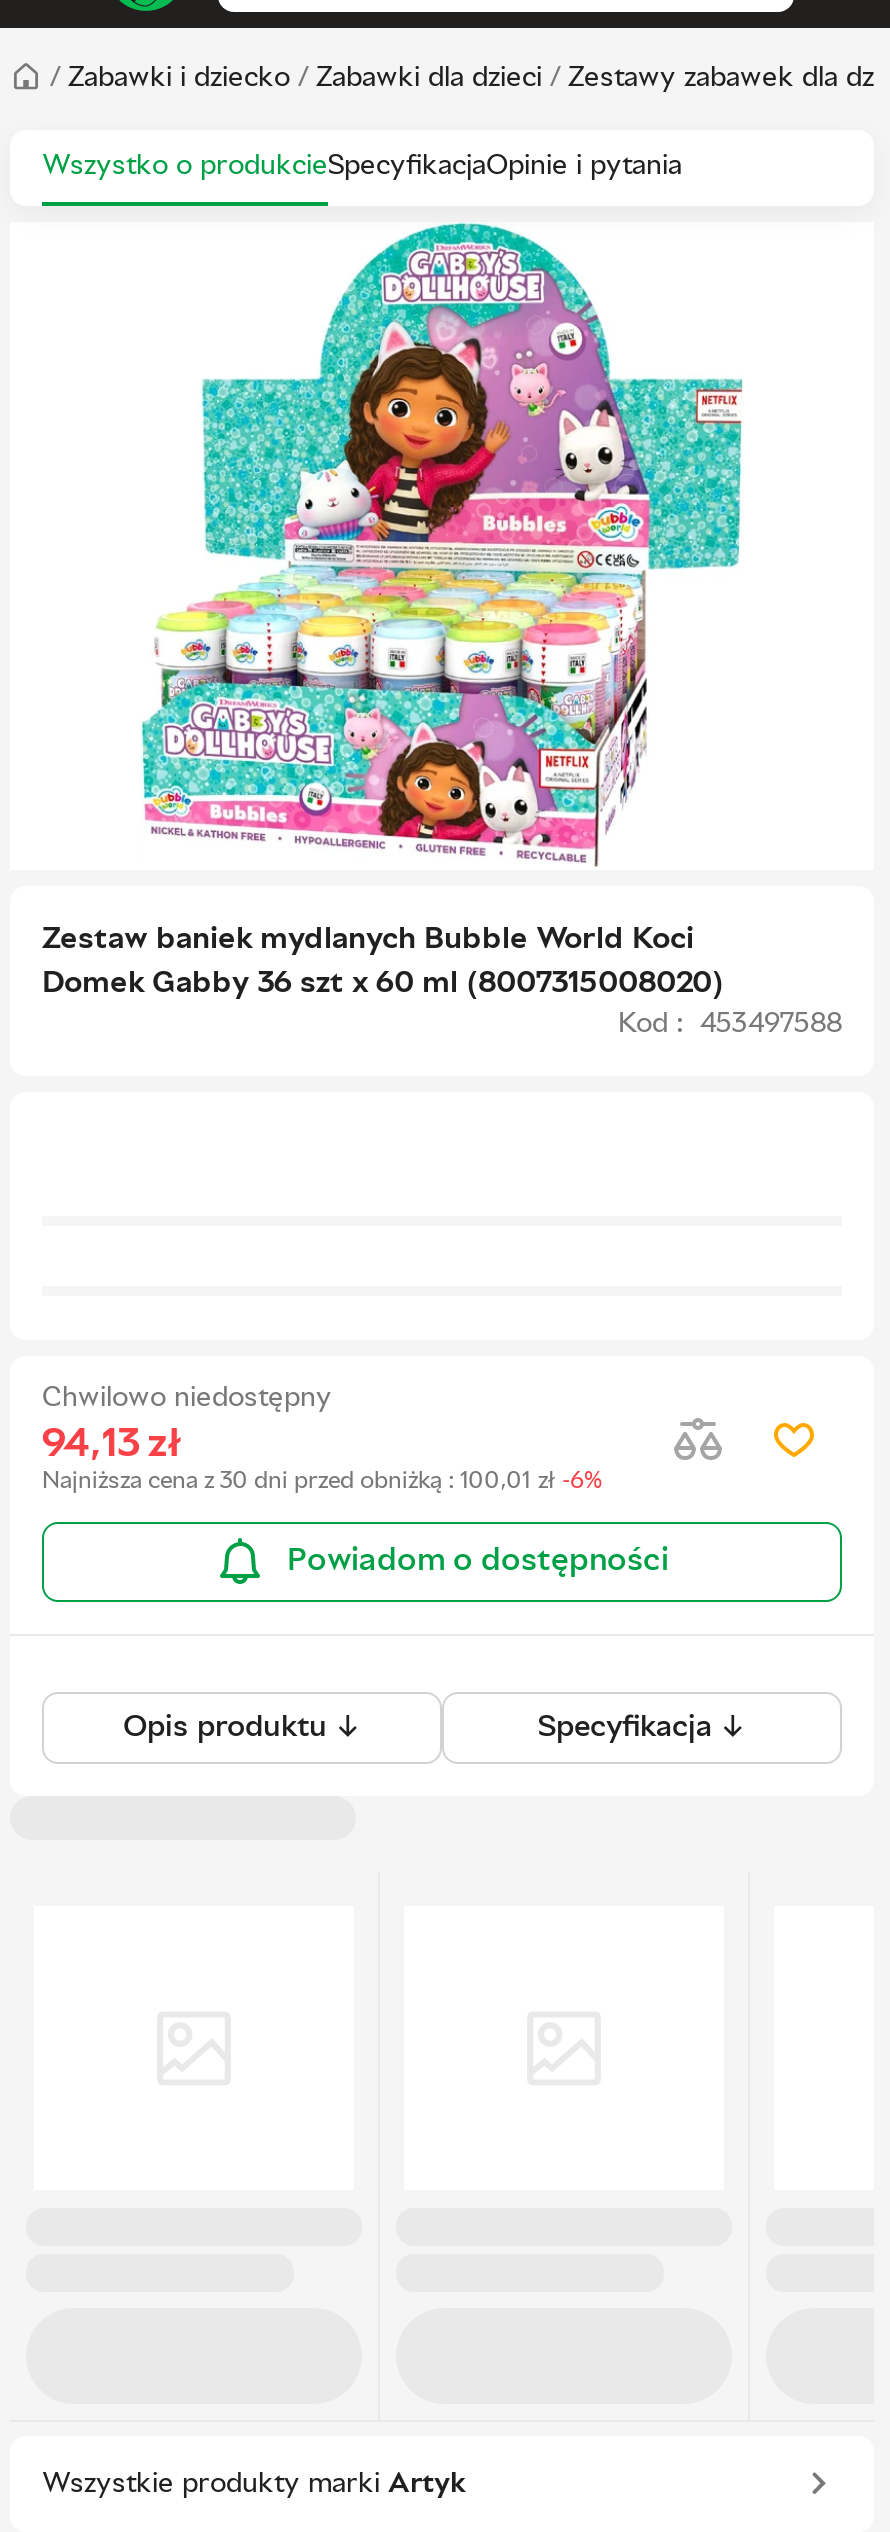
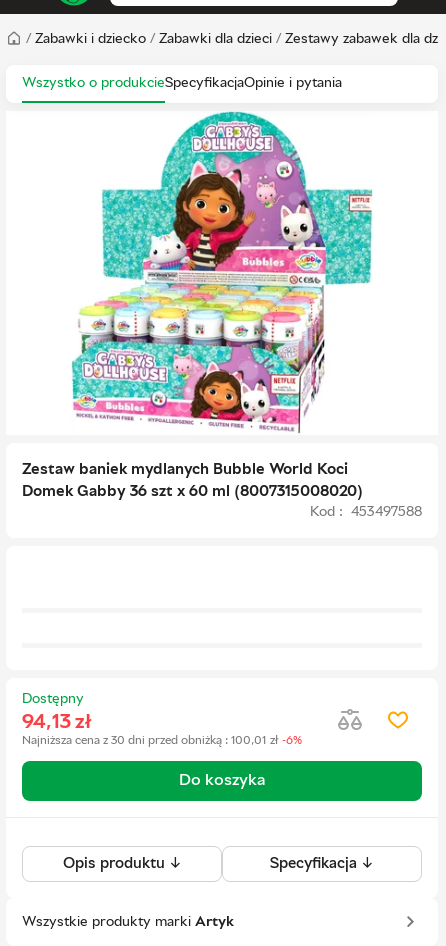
[42,1386,332,1412] Chwilowo niedostępny -> [22,693,84,706] Dostępny
[287,1546,669,1578] Powiadom o dostępności -> [178,773,265,789] Do koszyka

